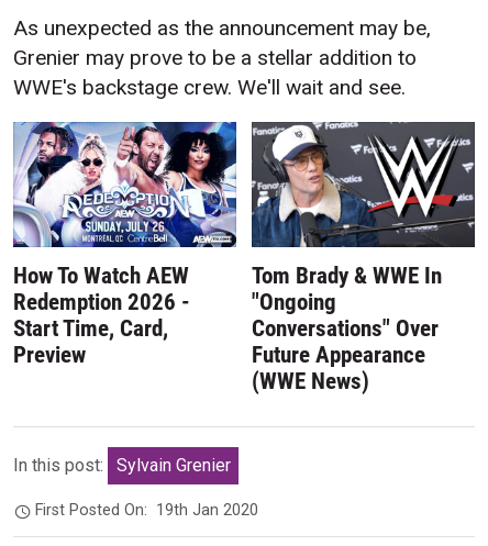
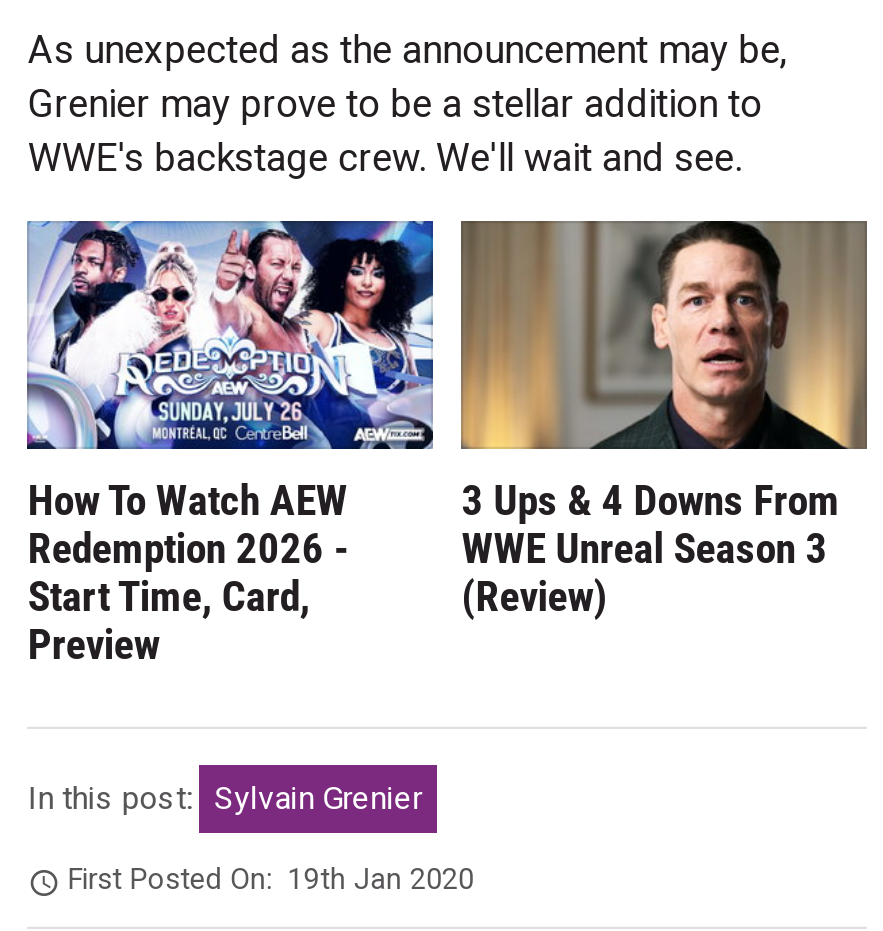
[251,121,475,395] [image] | Tom Brady & WWE In | "Ongoing | Conversations" Over | Future Appearance | (WWE News) -> [459,219,867,622] [image] | 3 Ups & 4 Downs From | WWE Unreal Season 3 | (Review)

